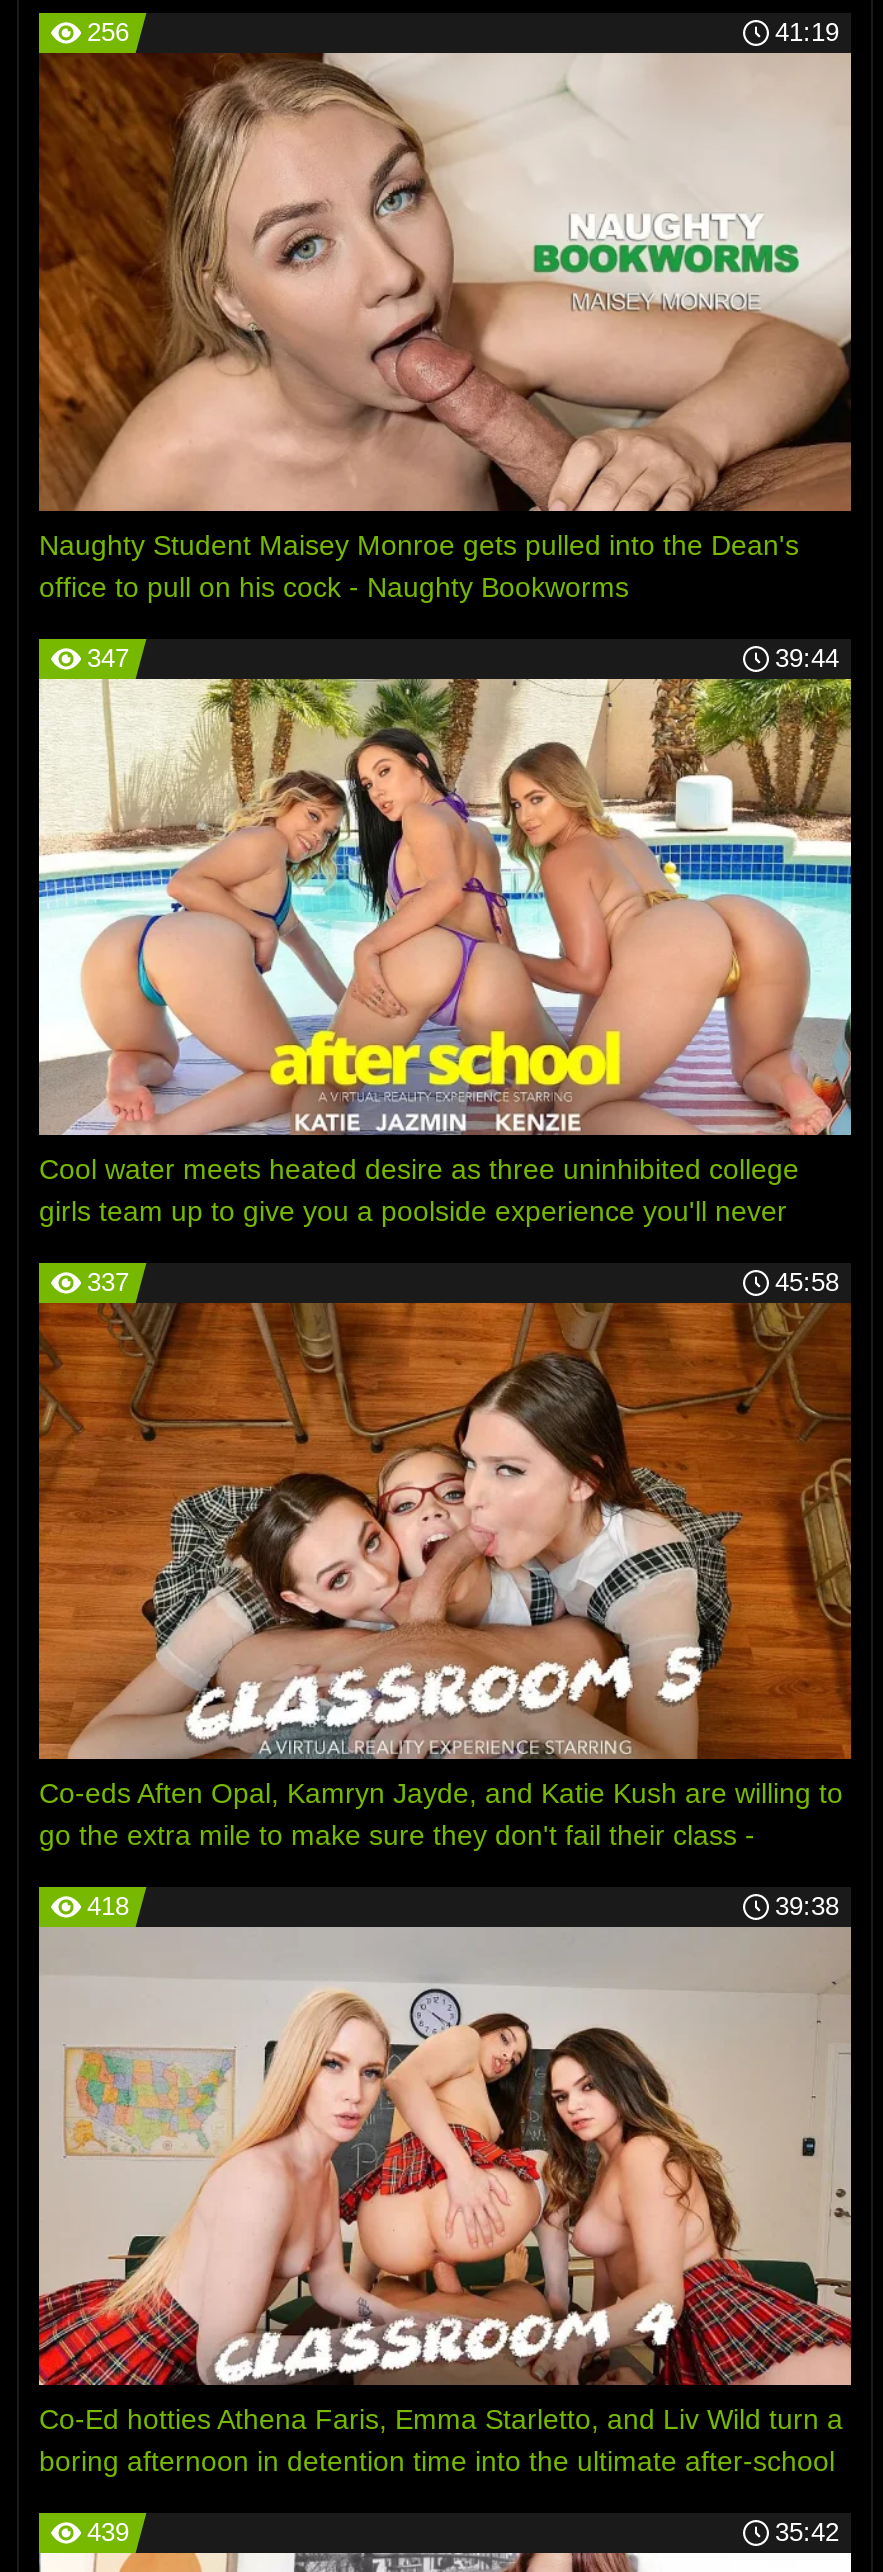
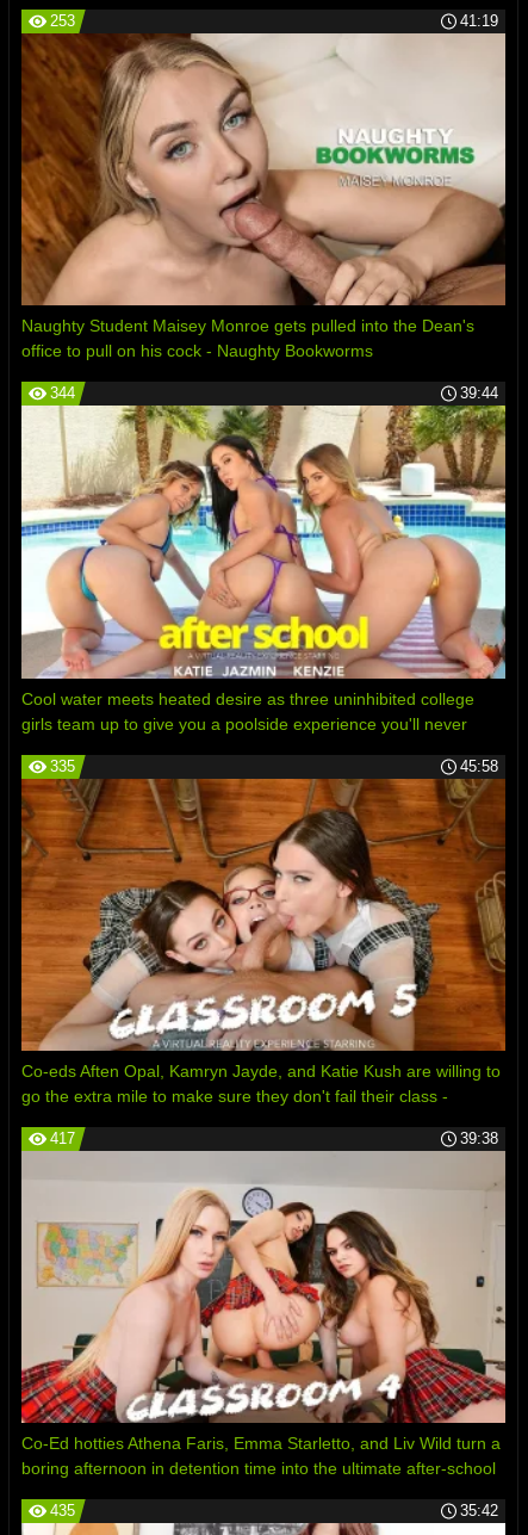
[87,18,129,48] 256 -> [50,12,75,30] 253
[87,642,129,672] 347 -> [50,384,75,402] 344
[87,1267,129,1297] 337 -> [50,757,75,775] 335
[87,1892,129,1922] 418 -> [50,1129,75,1147] 417
[87,2517,129,2547] 439 -> [50,1502,75,1520] 435

